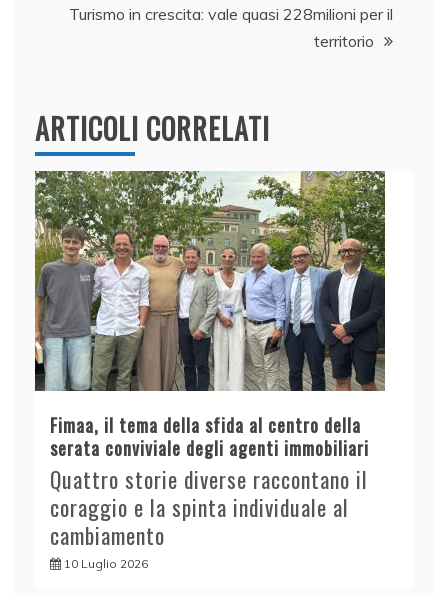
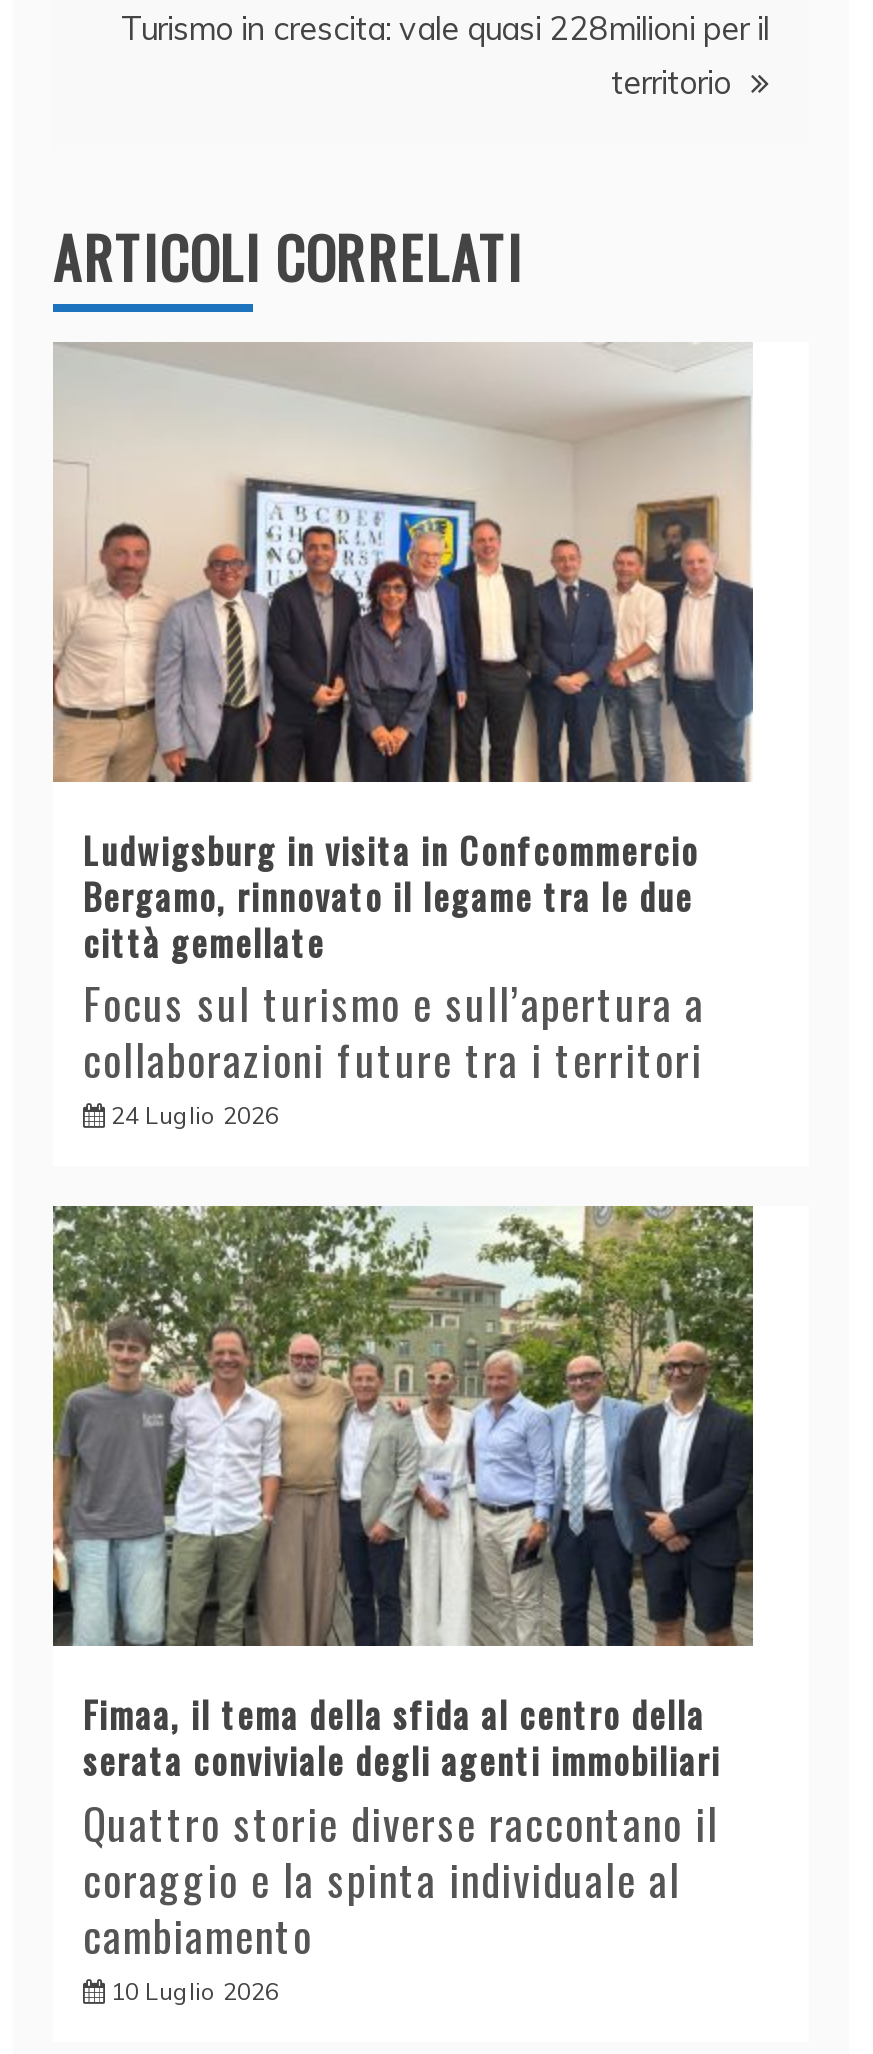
none -> [53,344,755,1131] [image] | Ludwigsburg in visita in Confcommercio | Bergamo, rinnovato il legame tra le due | città gemellate | Focus sul turismo e sull’apertura a | collaborazioni future tra i territori | 24 Luglio 2026

